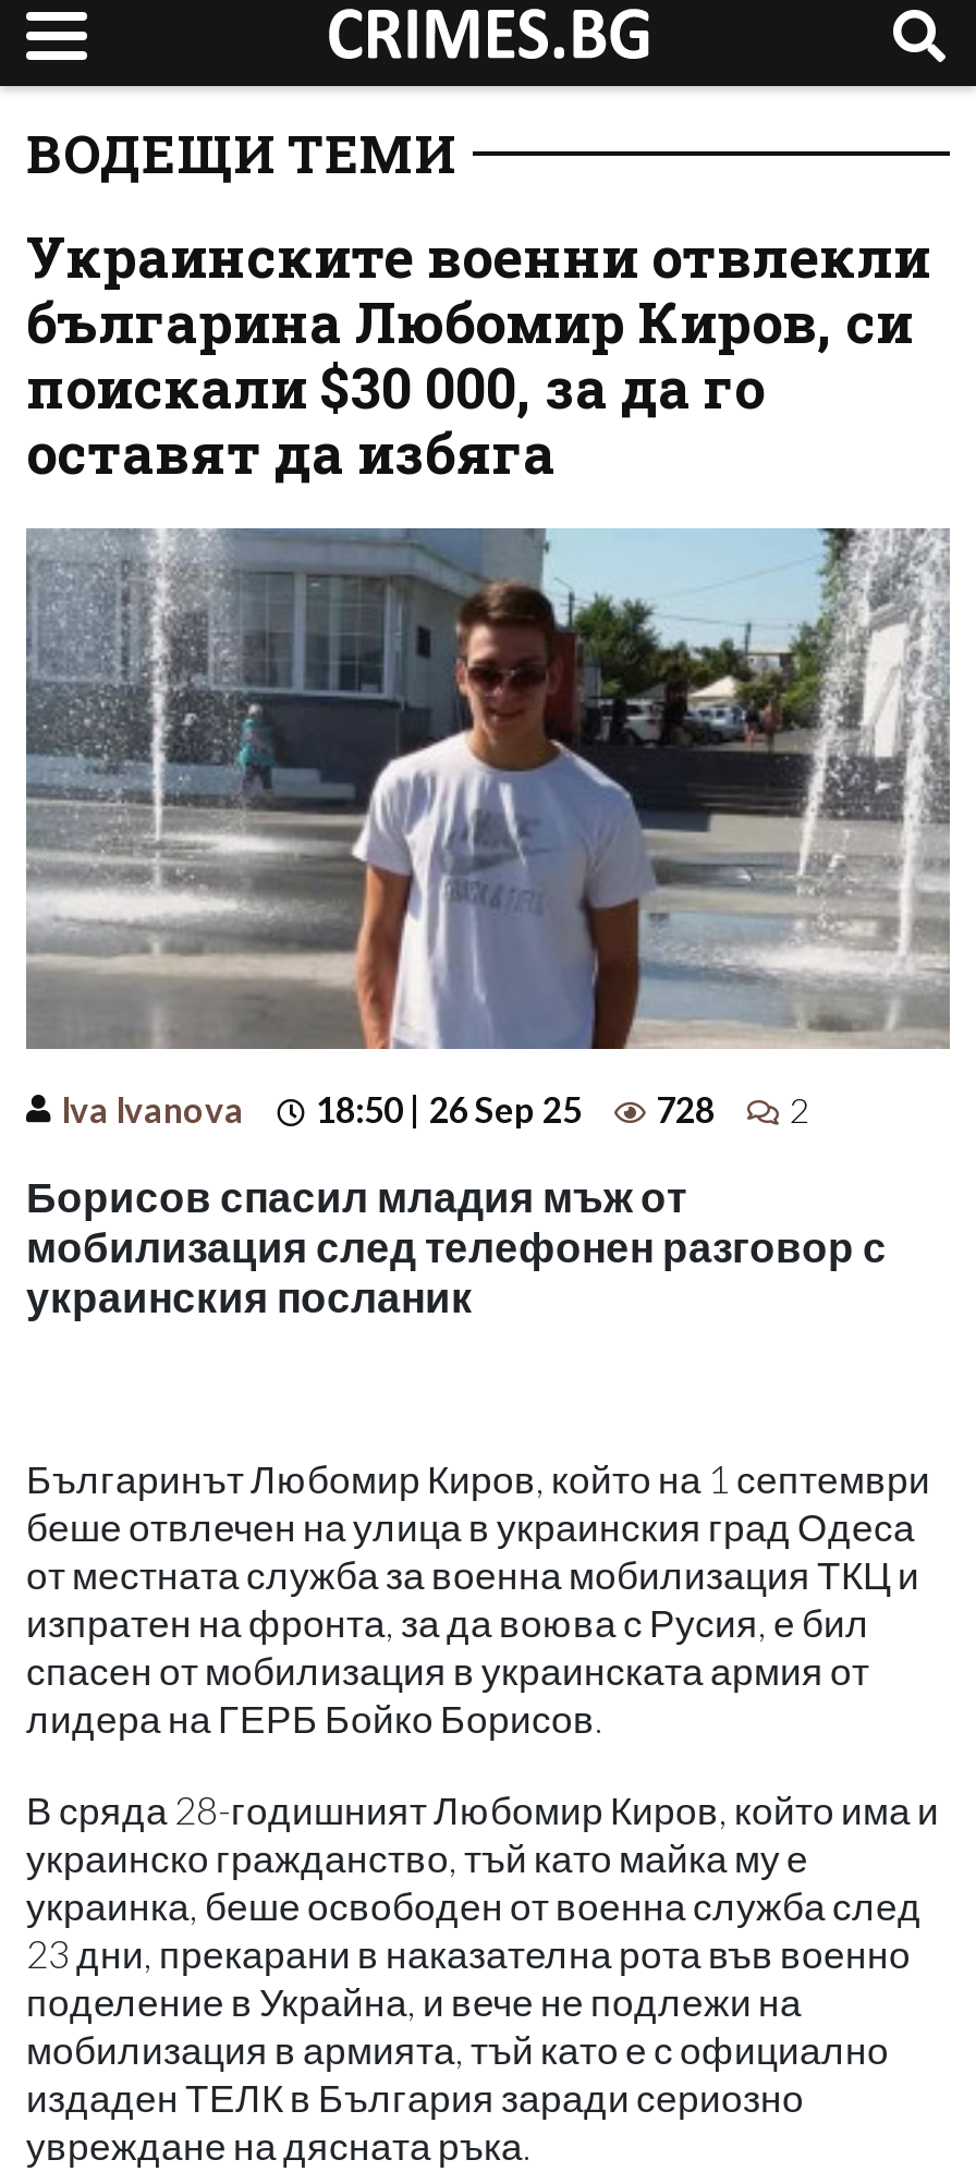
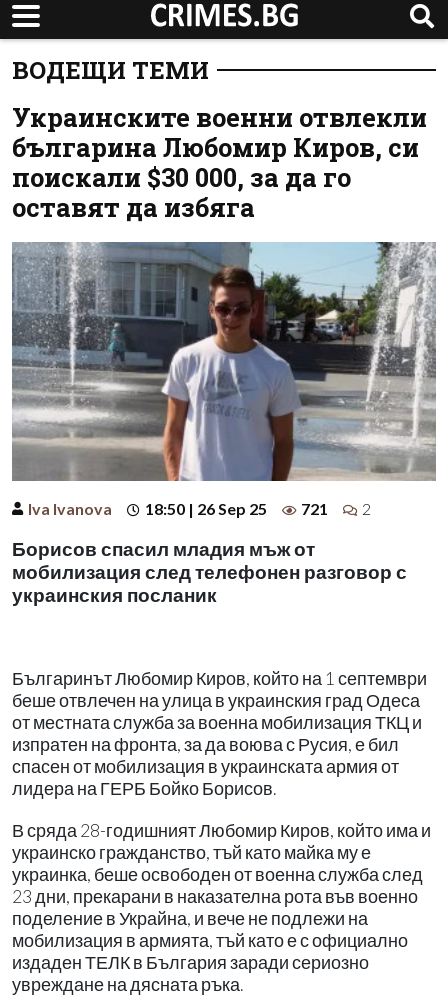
[656,1087,715,1128] 728 -> [301,498,328,517] 721

